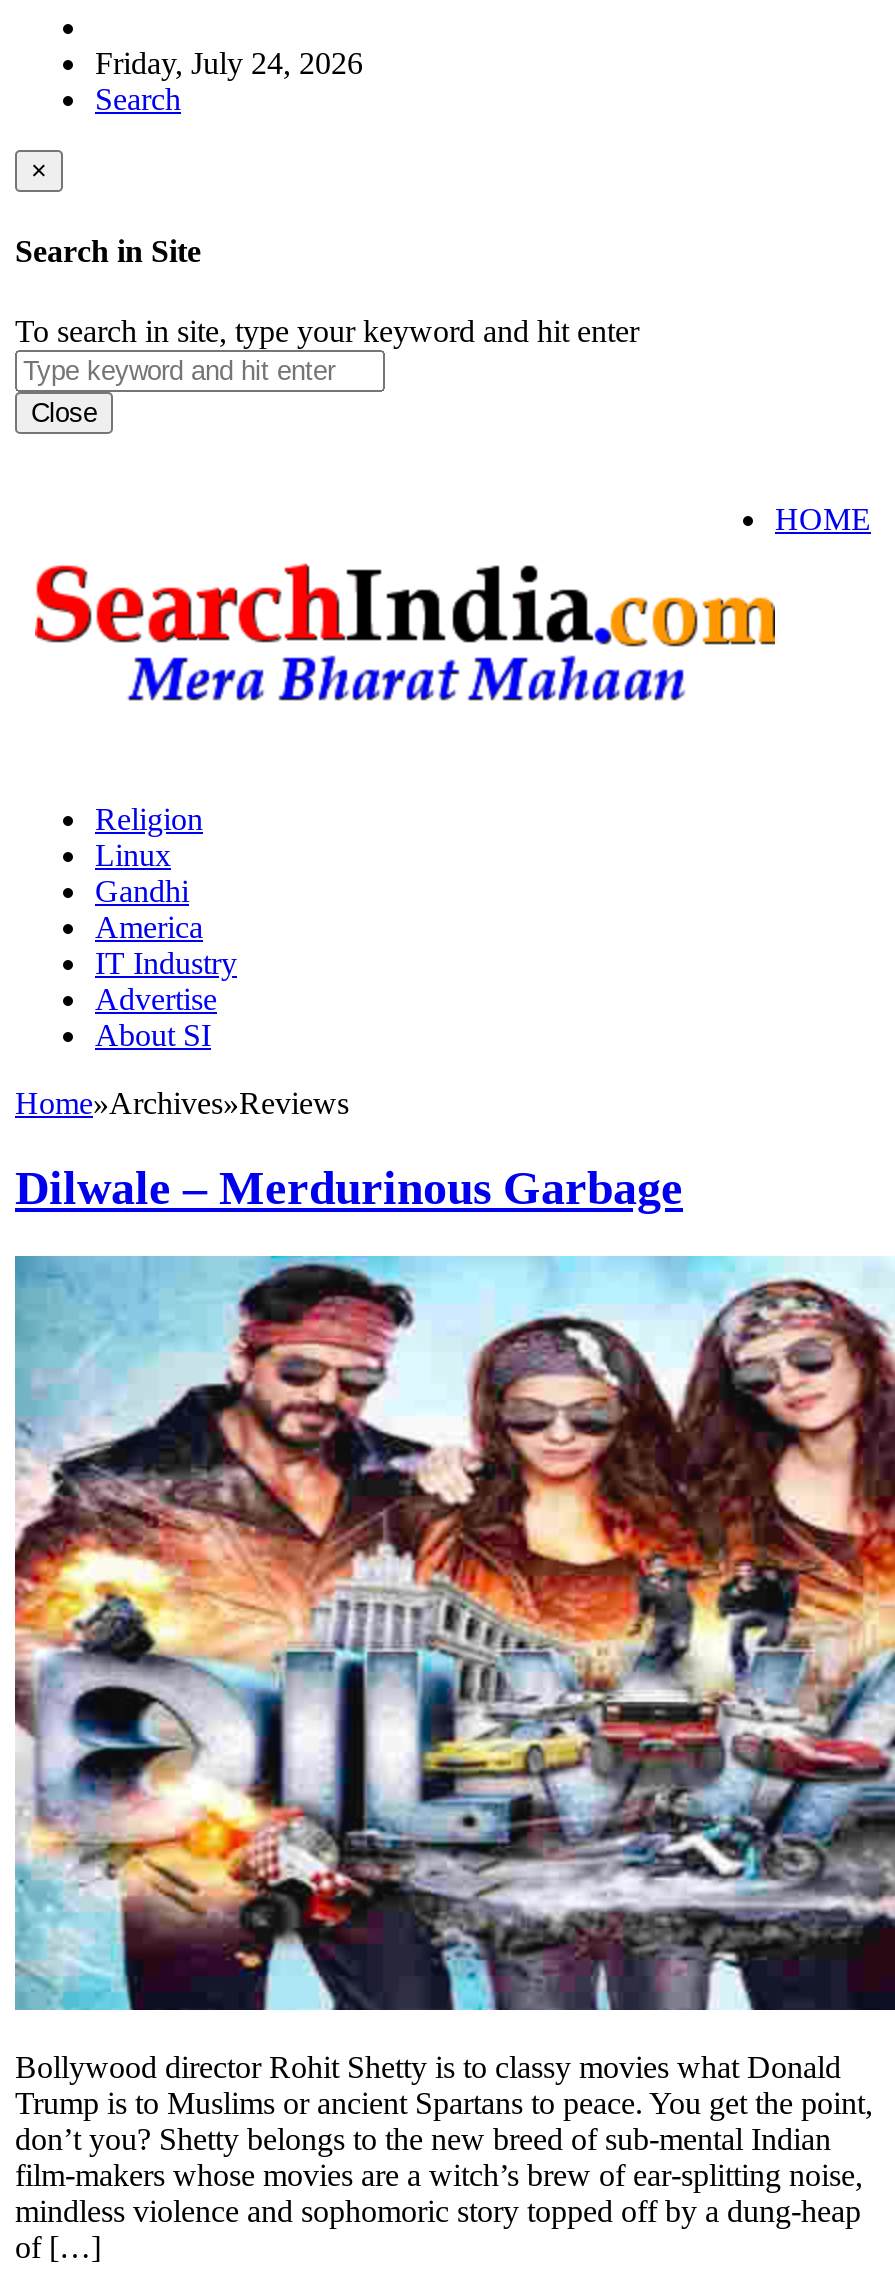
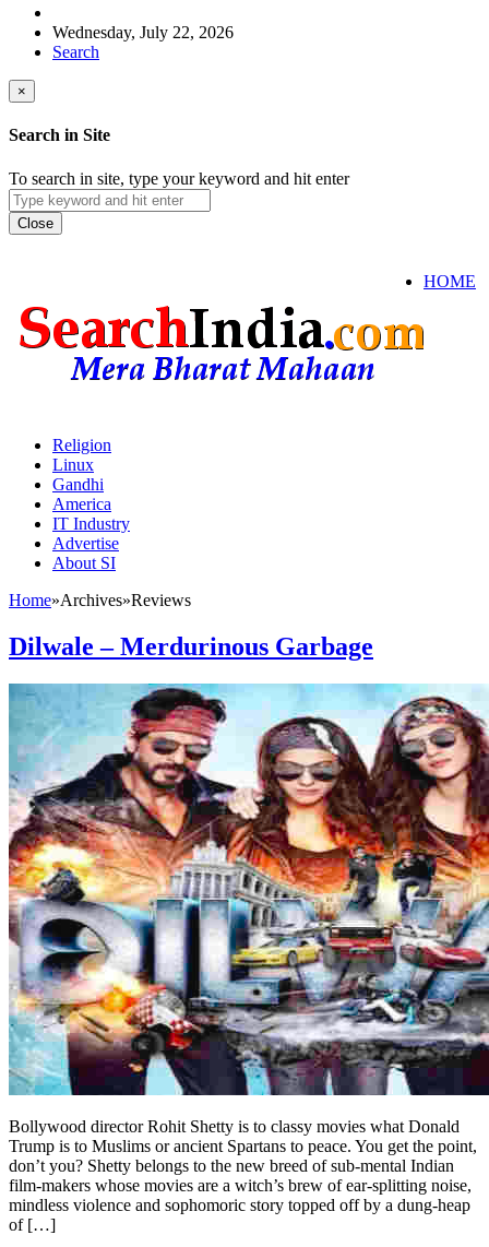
[95,46,363,80] Friday, July 24, 2026 -> [52,23,234,41] Wednesday, July 22, 2026

